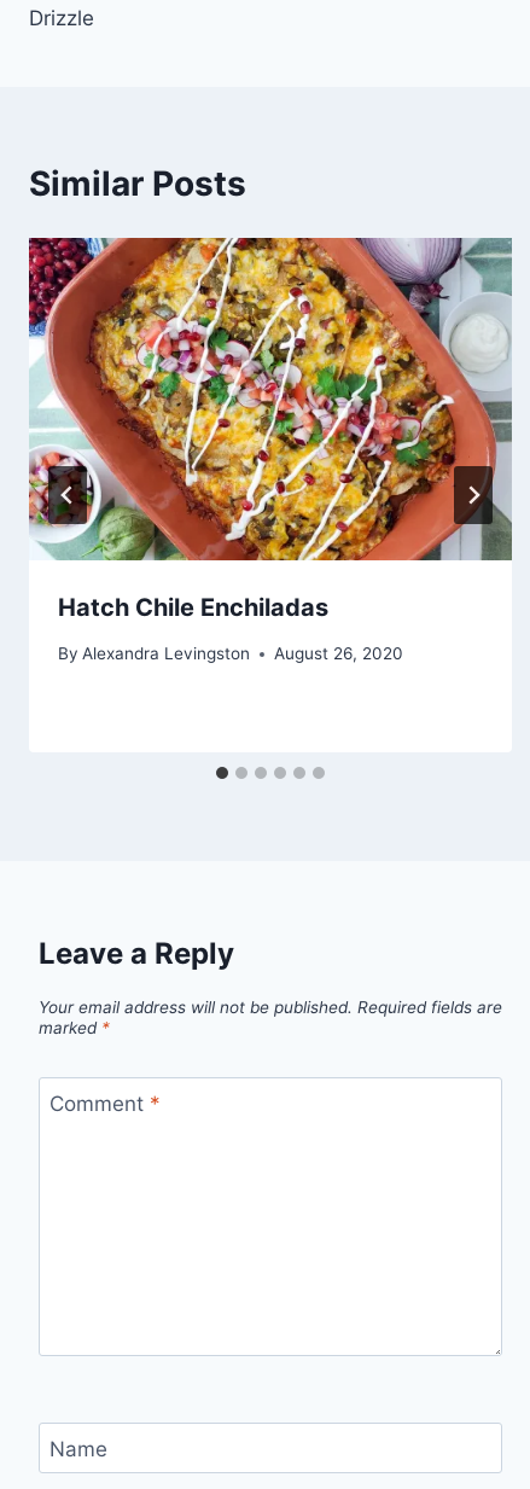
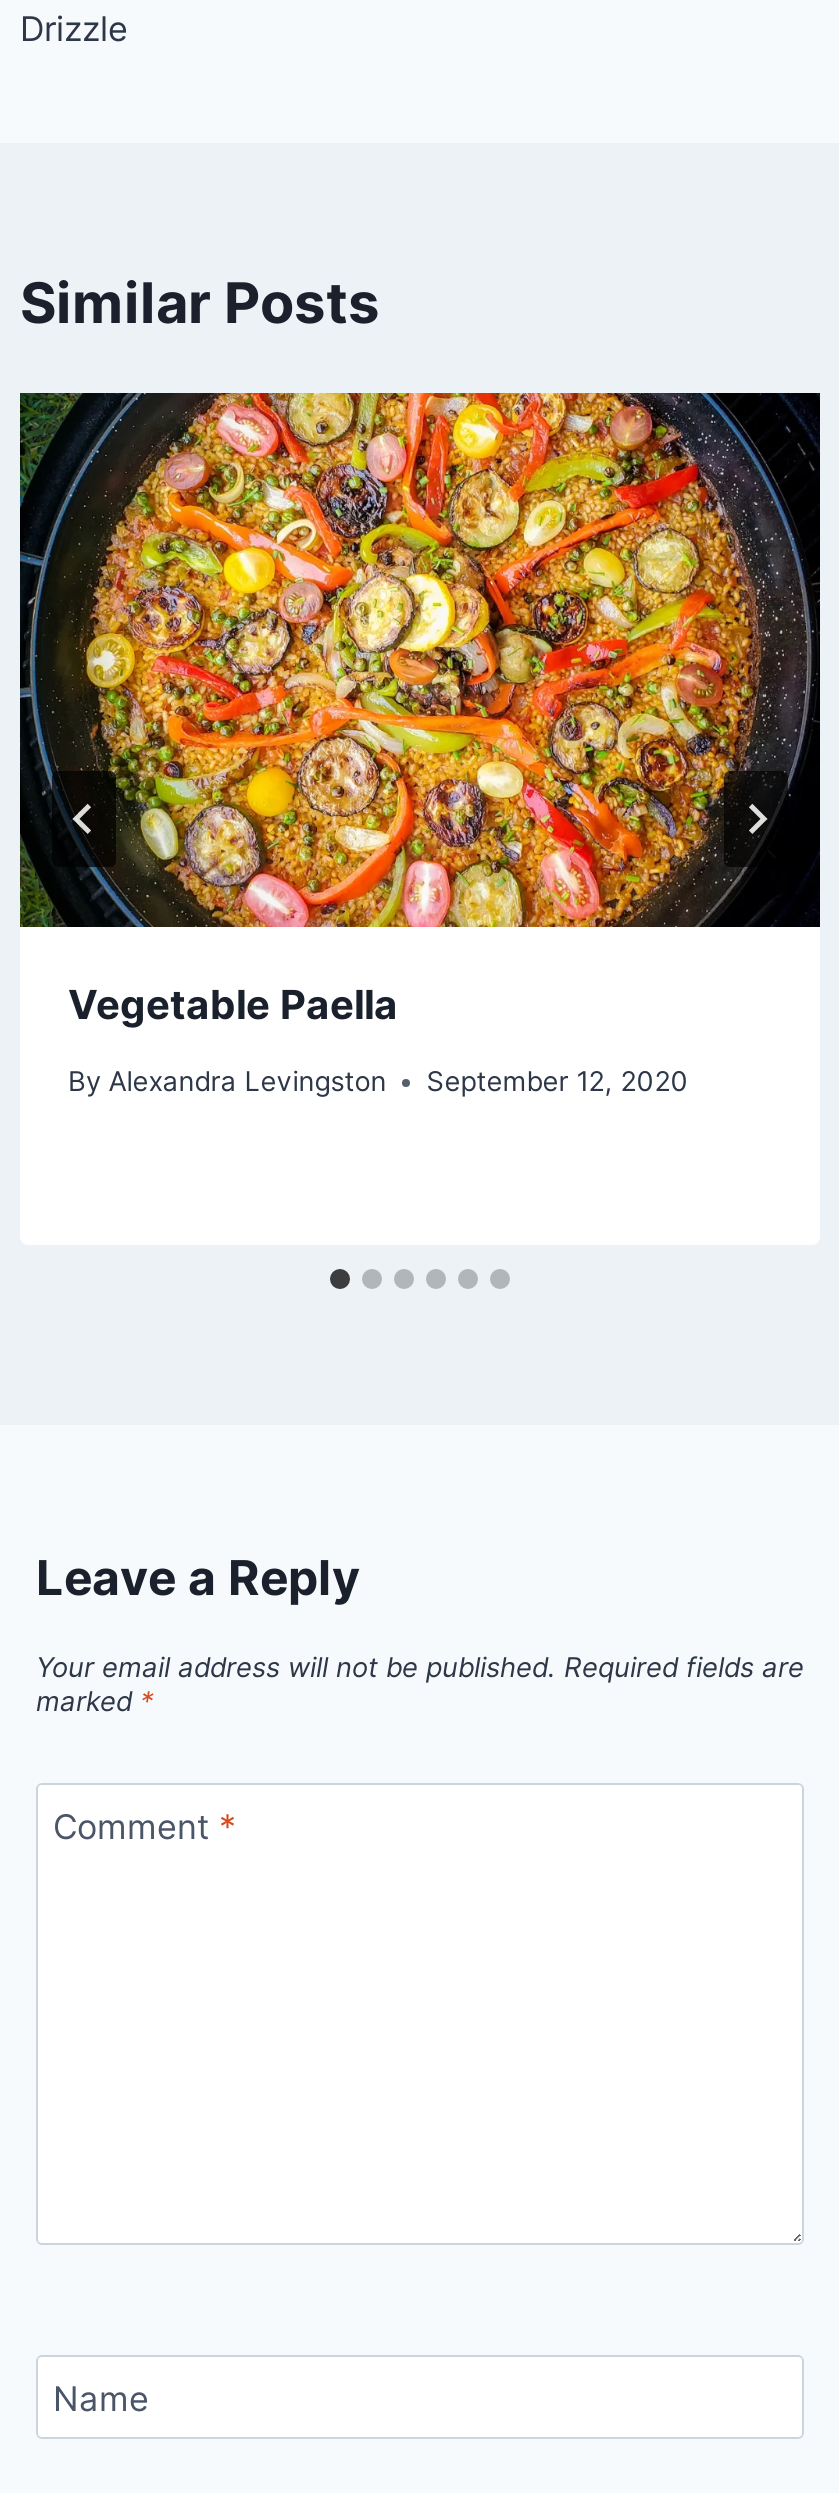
[28,237,513,622] [image] | Hatch Chile Enchiladas -> [18,391,822,1029] [image] | Vegetable Paella
[58,644,403,663] By Alexandra Levingston August 26, 2020 -> [68,1066,688,1098] By Alexandra Levingston September 12, 2020

